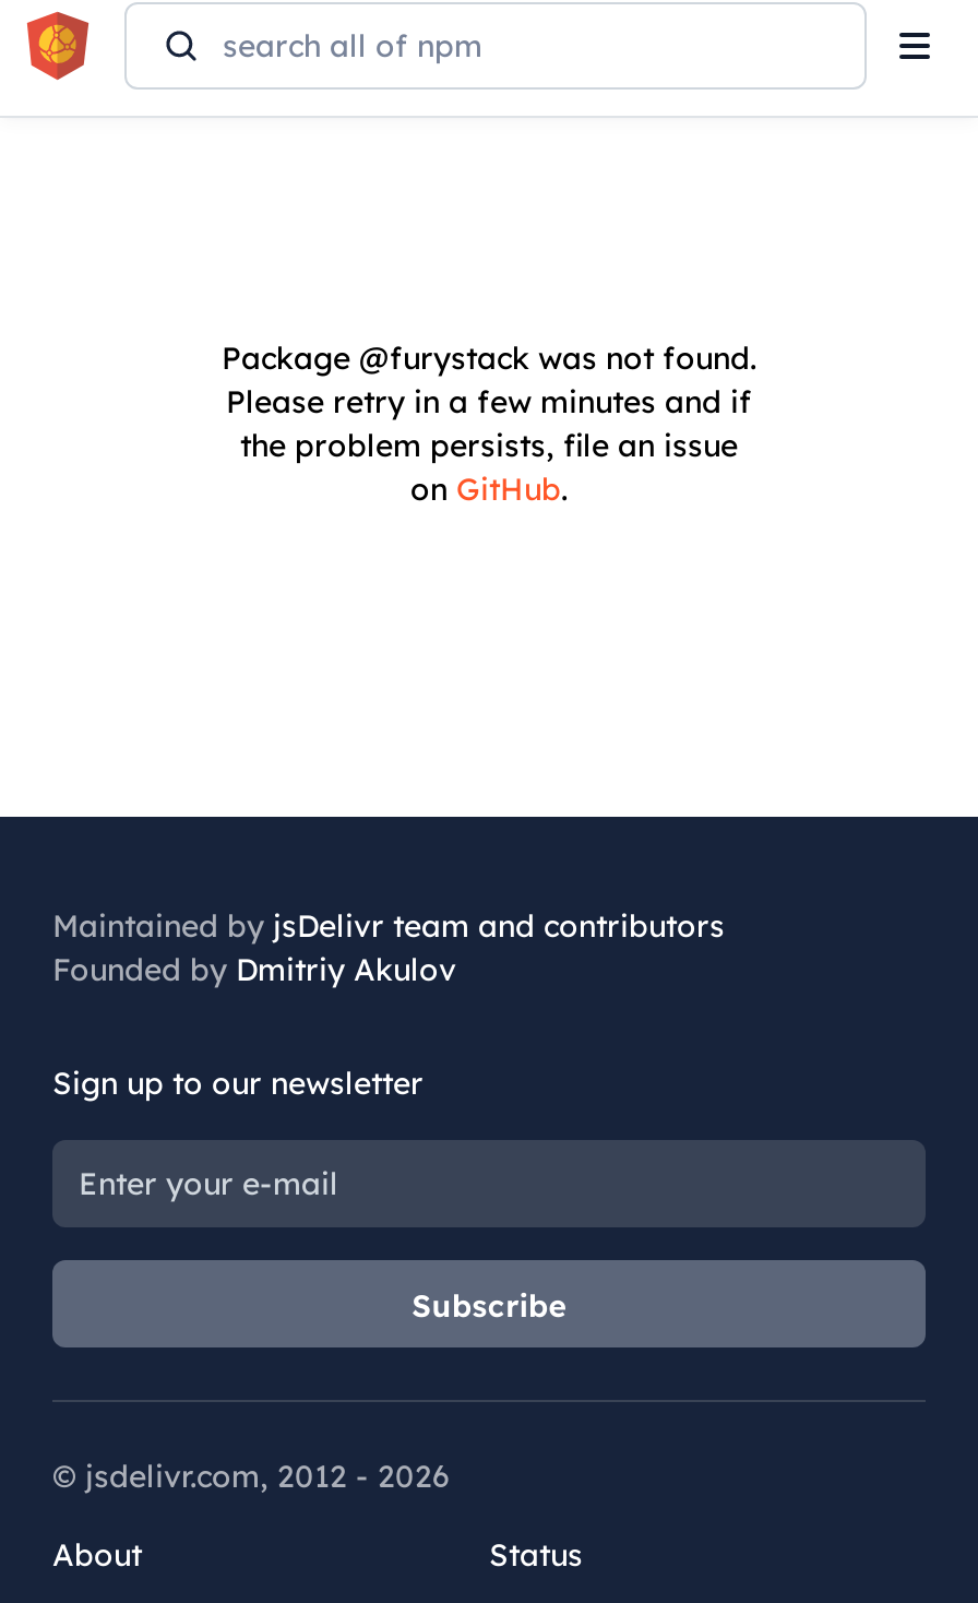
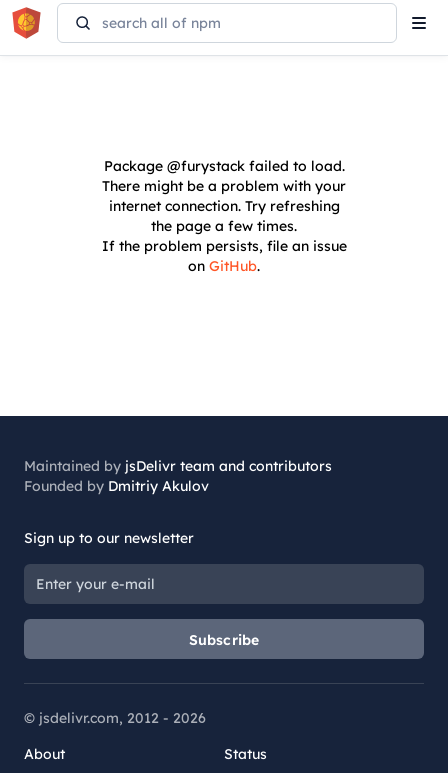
[222,339,756,465] Package @furystack was not found. | Please retry in a few minutes and if | the problem persists, file an issue -> [101,157,346,255] Package @furystack failed to load. | There might be a problem with your | internet connection. Try refreshing | the page a few times. | If the problem persists, file an issue

